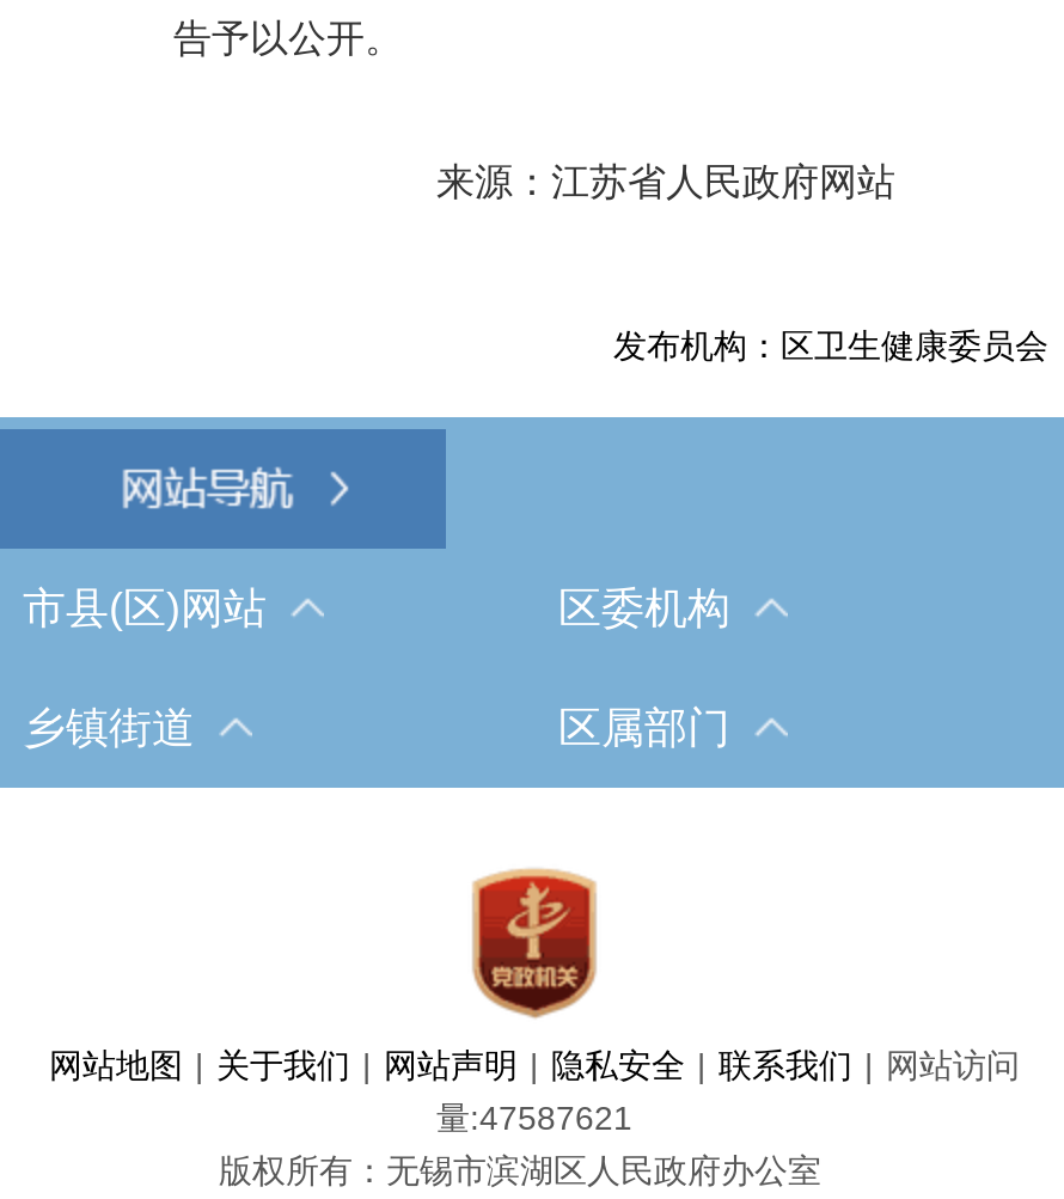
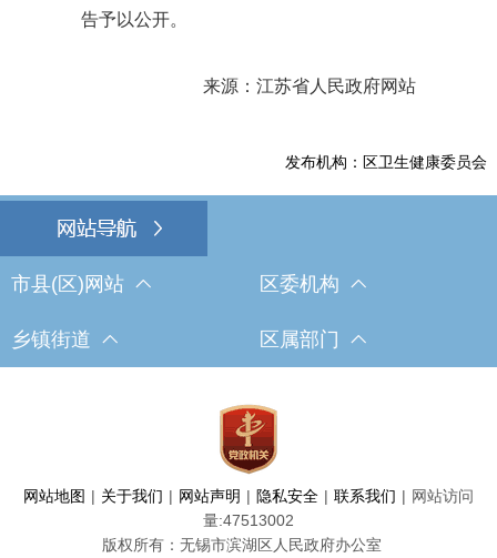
[436,1099,632,1137] 量:47587621 -> [203,512,294,529] 量:47513002

